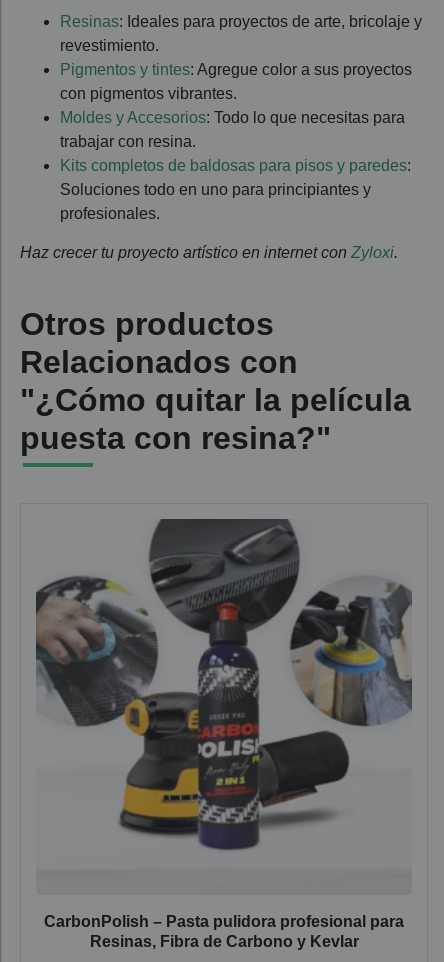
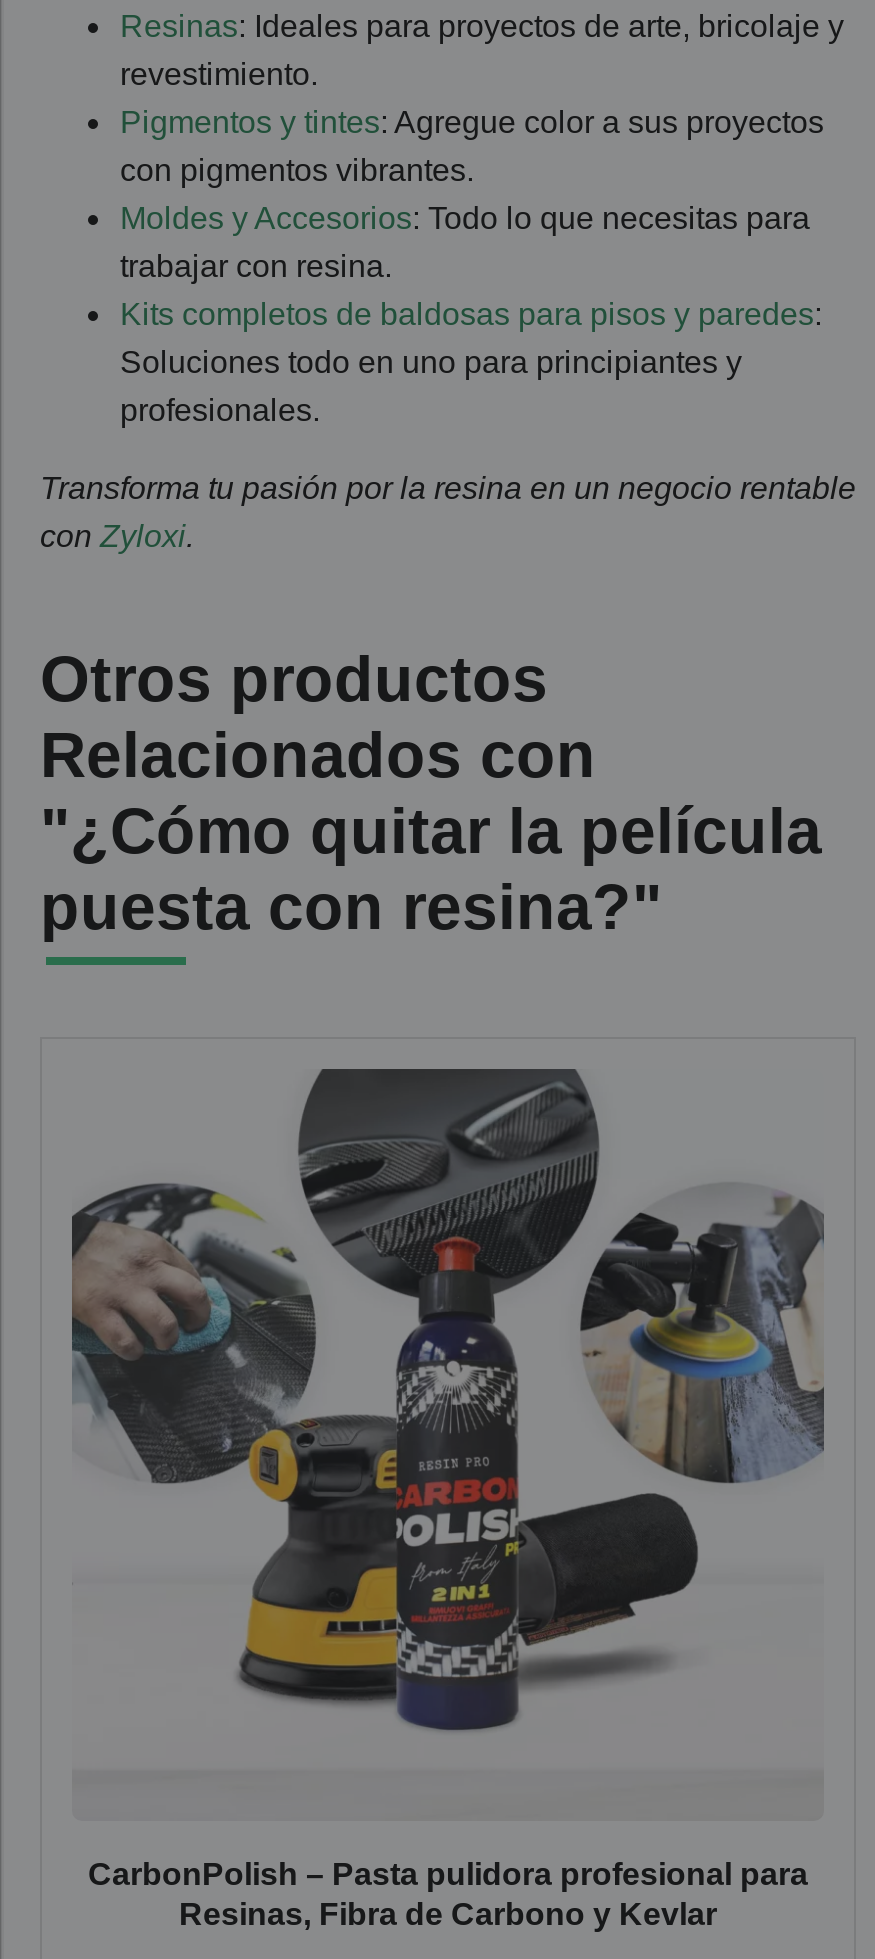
[20,244,398,261] Haz crecer tu proyecto artístico en internet con Zyloxi. -> [40,471,856,553] Transforma tu pasión por la resina en un negocio rentable | con Zyloxi.

